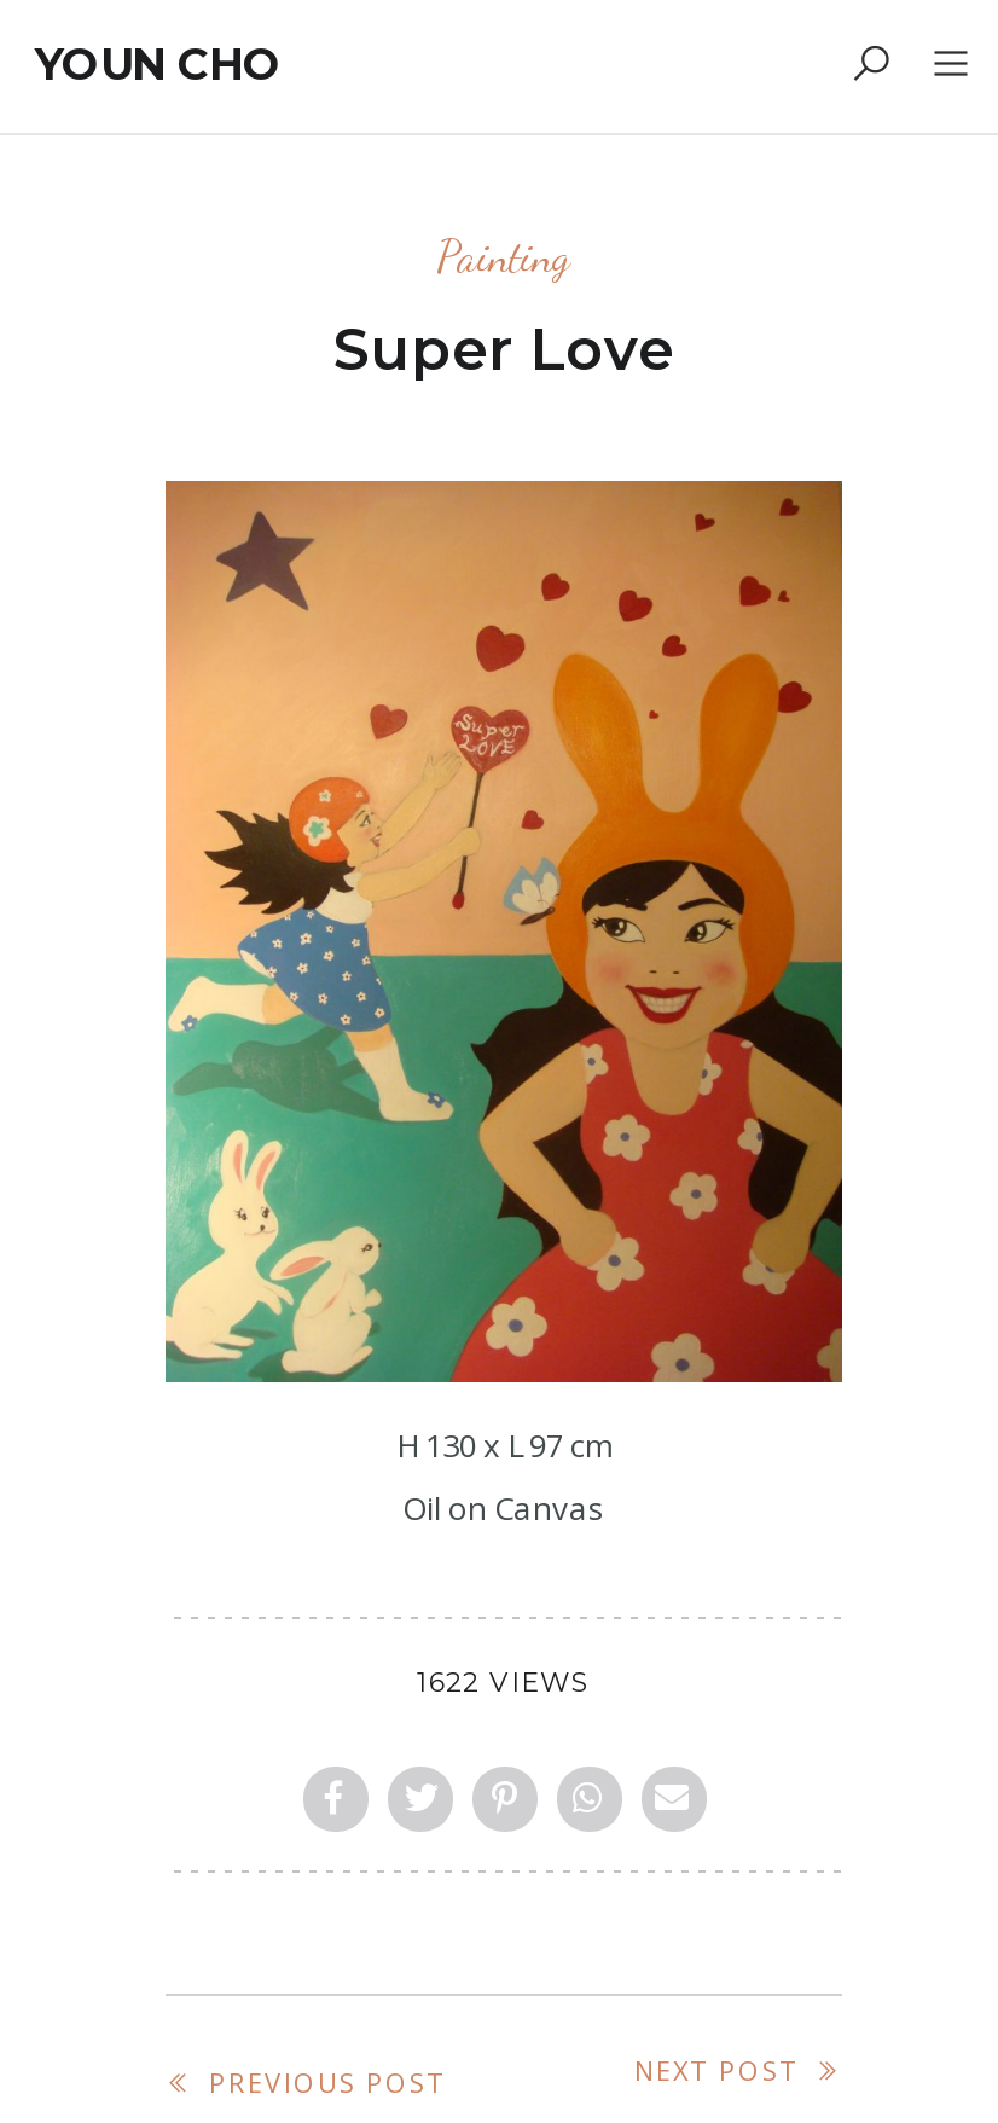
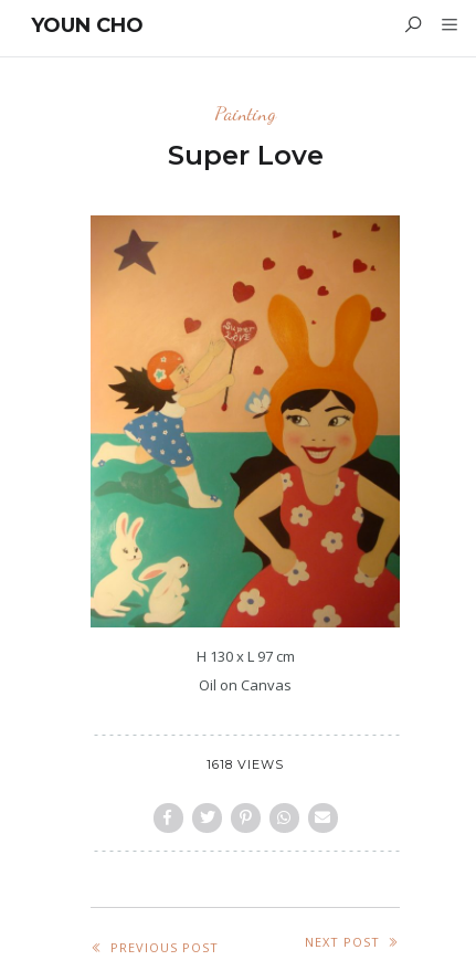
[417,1666,591,1700] 1622 VIEWS -> [207,757,284,772] 1618 VIEWS

